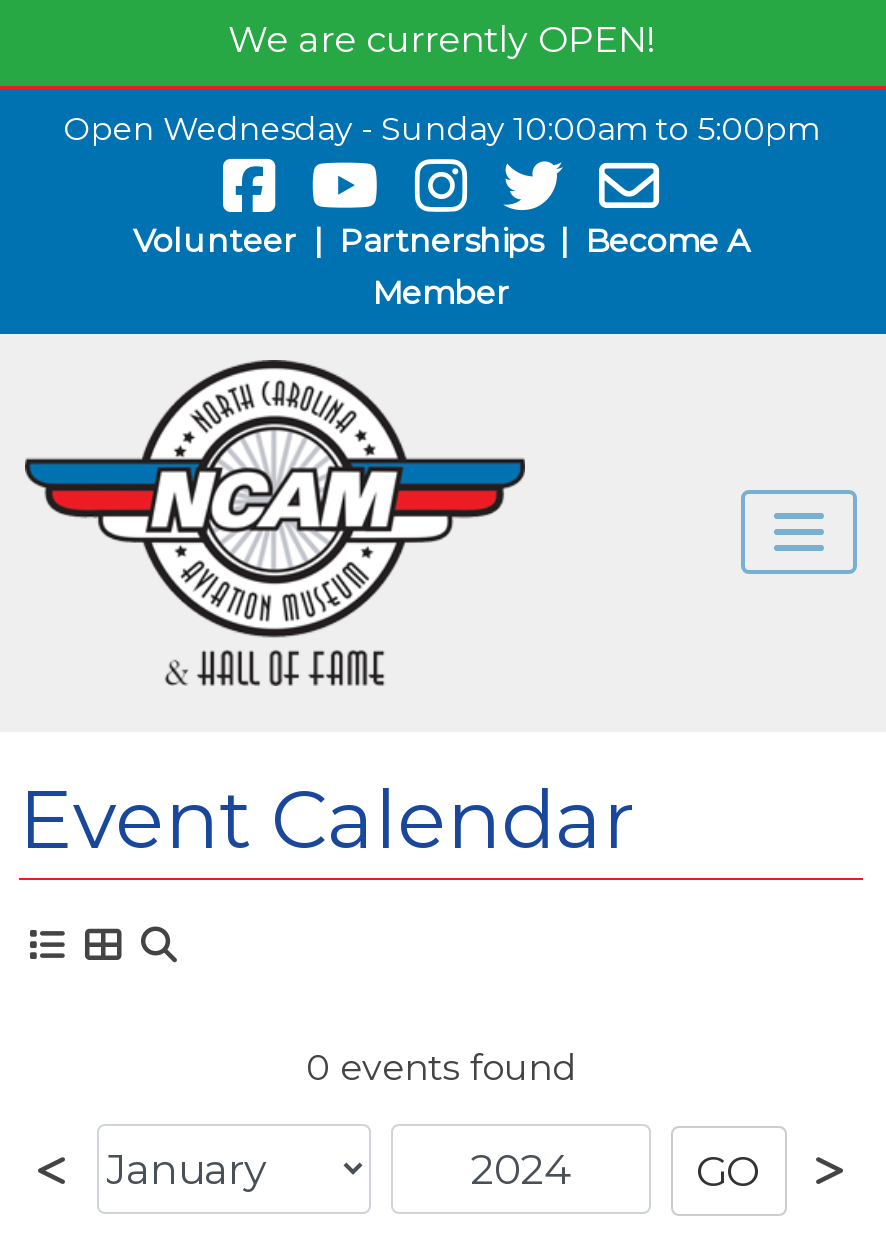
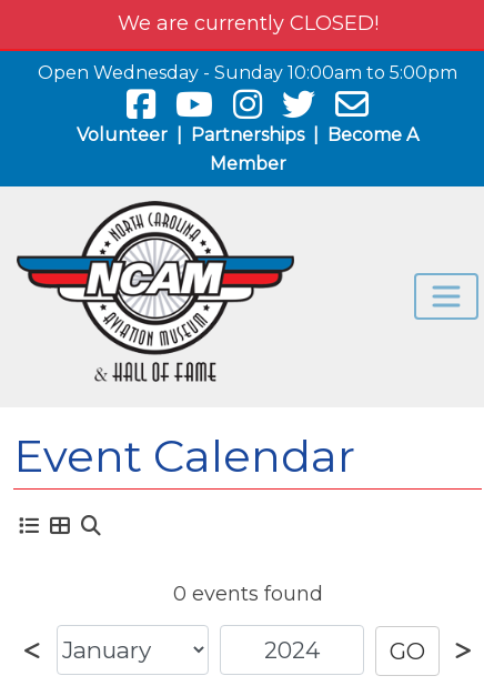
[228,18,654,62] We are currently OPEN! -> [117,11,378,36] We are currently CLOSED!

